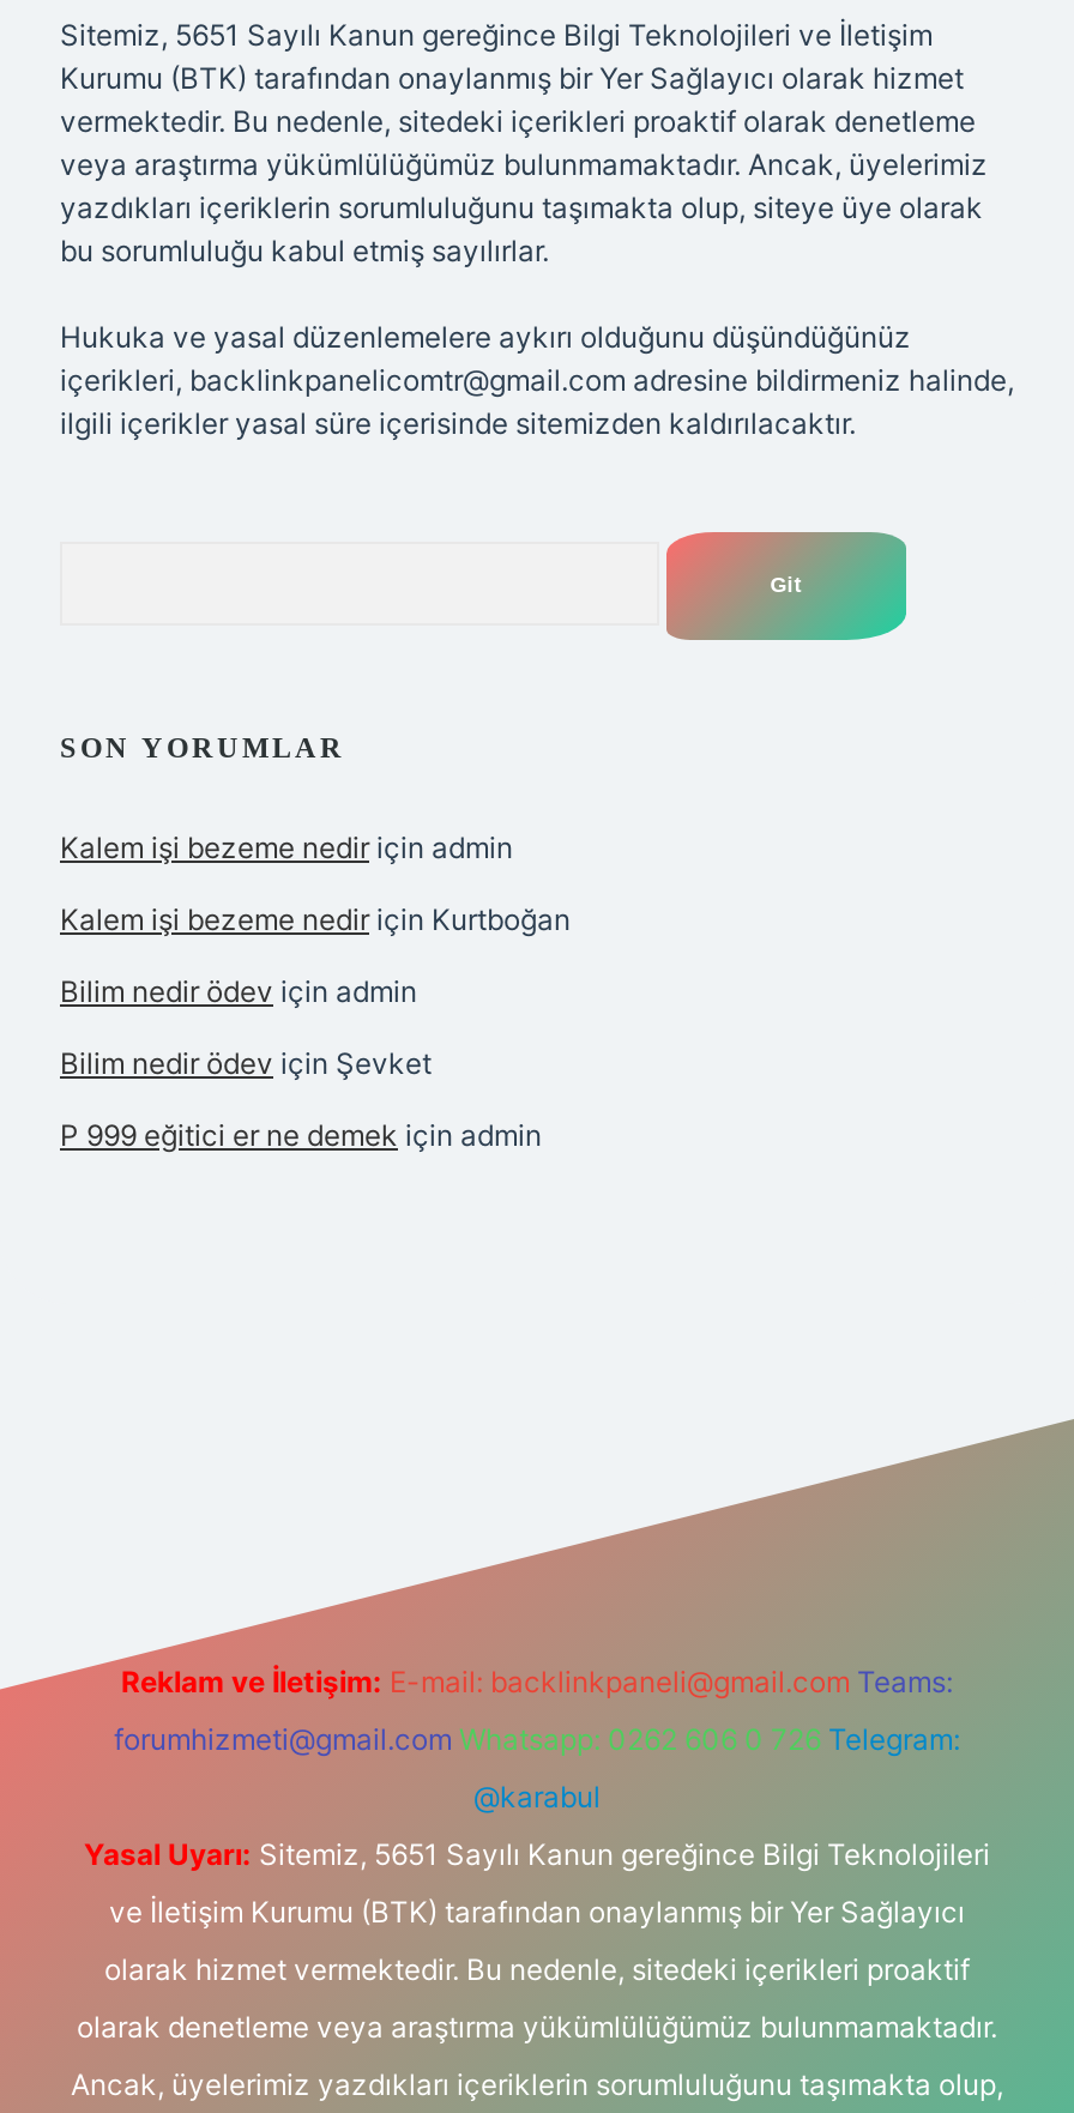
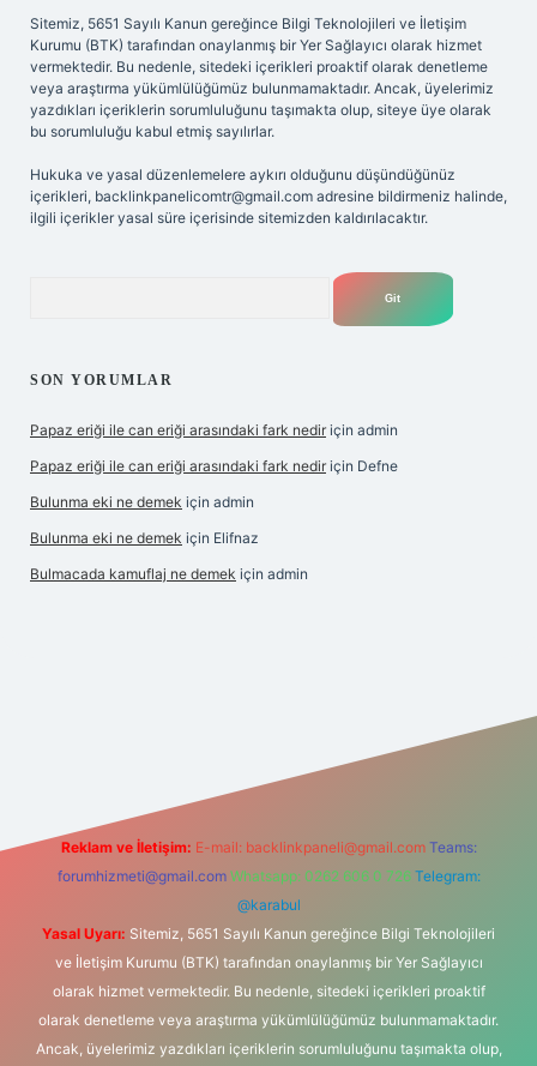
[60,829,513,865] Kalem işi bezeme nedir için admin -> [30,421,398,439] Papaz eriği ile can eriği arasındaki fark nedir için admin
[60,901,571,937] Kalem işi bezeme nedir için Kurtboğan -> [30,457,398,475] Papaz eriği ile can eriği arasındaki fark nedir için Defne
[60,973,417,1009] Bilim nedir ödev için admin -> [30,493,254,511] Bulunma eki ne demek için admin
[60,1045,432,1081] Bilim nedir ödev için Şevket -> [30,529,259,547] Bulunma eki ne demek için Elifnaz
[60,1117,542,1153] P 999 eğitici er ne demek için admin -> [30,565,308,583] Bulmacada kamuflaj ne demek için admin

